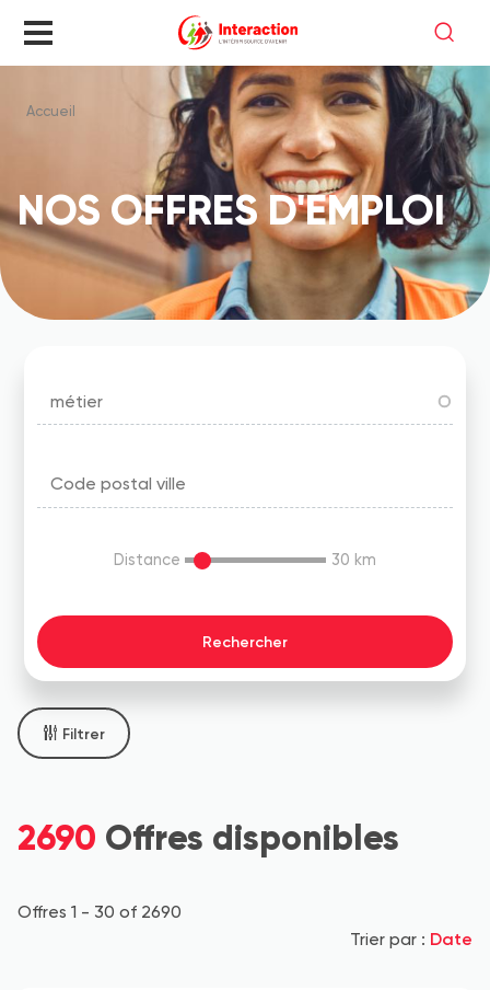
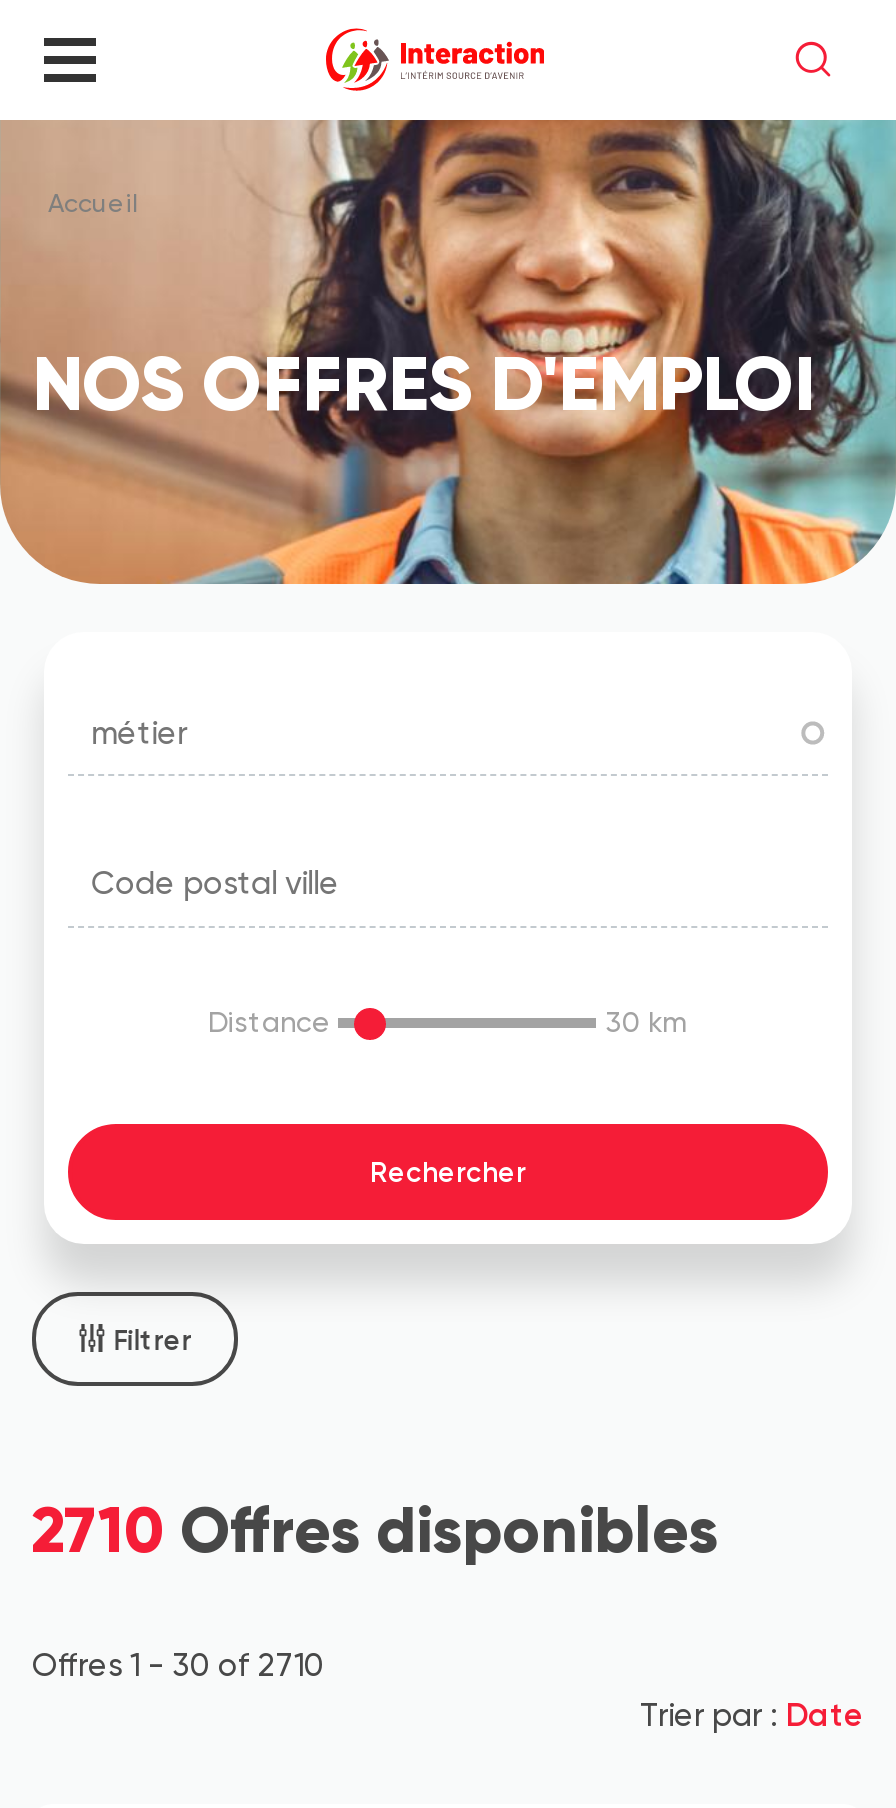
[17,816,399,860] 2690 Offres disponibles -> [32,1491,718,1571] 2710 Offres disponibles
[17,902,182,922] Offres 1 - 30 of 2690 -> [32,1647,324,1685] Offres 1 - 30 of 2710

